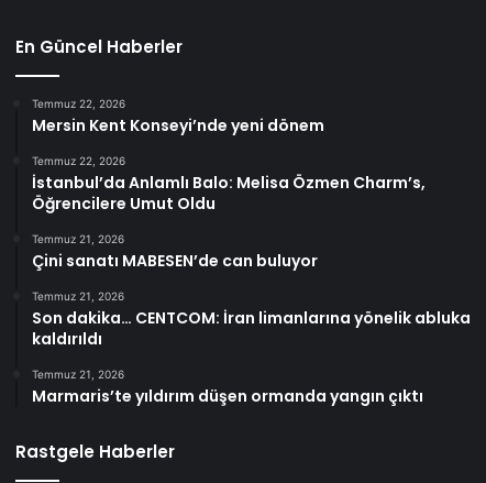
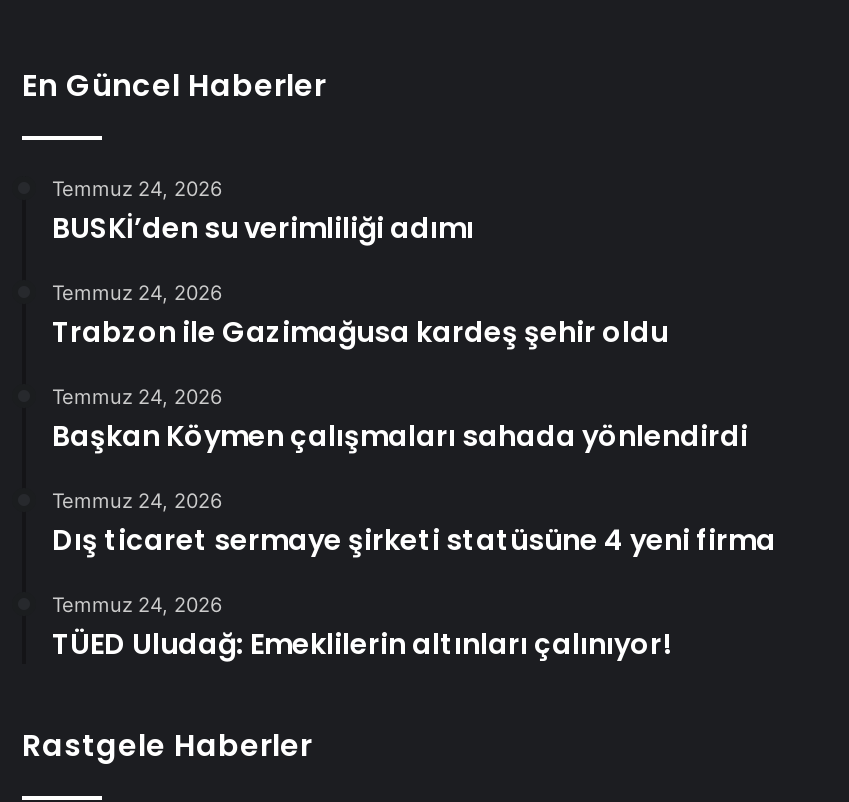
[32,96,324,136] Temmuz 22, 2026 | Mersin Kent Konseyi’nde yeni dönem -> [52,175,474,247] Temmuz 24, 2026 | BUSKİ’den su verimliliği adımı
[32,153,426,214] Temmuz 22, 2026 | İstanbul’da Anlamlı Balo: Melisa Özmen Charm’s, | Öğrencilere Umut Oldu -> [52,279,668,351] Temmuz 24, 2026 | Trabzon ile Gazimağusa kardeş şehir oldu
[32,232,318,271] Temmuz 21, 2026 | Çini sanatı MABESEN’de can buluyor -> [52,383,748,455] Temmuz 24, 2026 | Başkan Köymen çalışmaları sahada yönlendirdi
[32,289,471,349] Temmuz 21, 2026 | Son dakika… CENTCOM: İran limanlarına yönelik abluka | kaldırıldı -> [52,487,776,559] Temmuz 24, 2026 | Dış ticaret sermaye şirketi statüsüne 4 yeni firma
[32,367,423,407] Temmuz 21, 2026 | Marmaris’te yıldırım düşen ormanda yangın çıktı -> [52,591,670,663] Temmuz 24, 2026 | TÜED Uludağ: Emeklilerin altınları çalınıyor!

